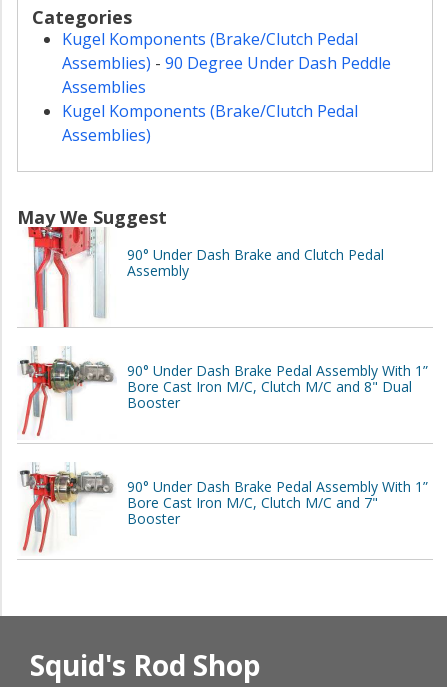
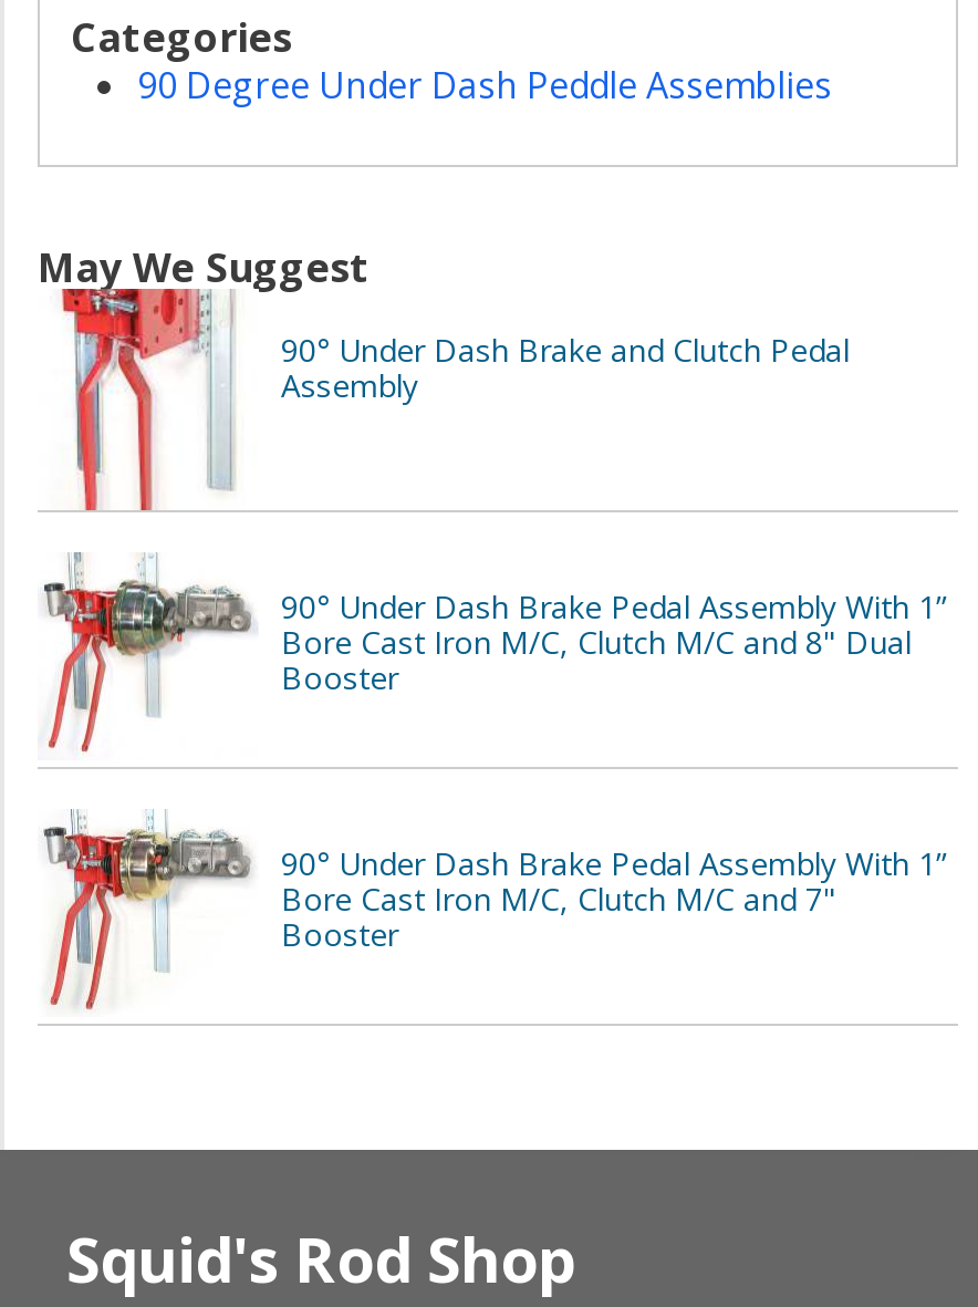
[62,28,391,146] Kugel Komponents (Brake/Clutch Pedal | Assemblies) - 90 Degree Under Dash Peddle | Assemblies | Kugel Komponents (Brake/Clutch Pedal | Assemblies) -> [137,61,832,110] 90 Degree Under Dash Peddle Assemblies

